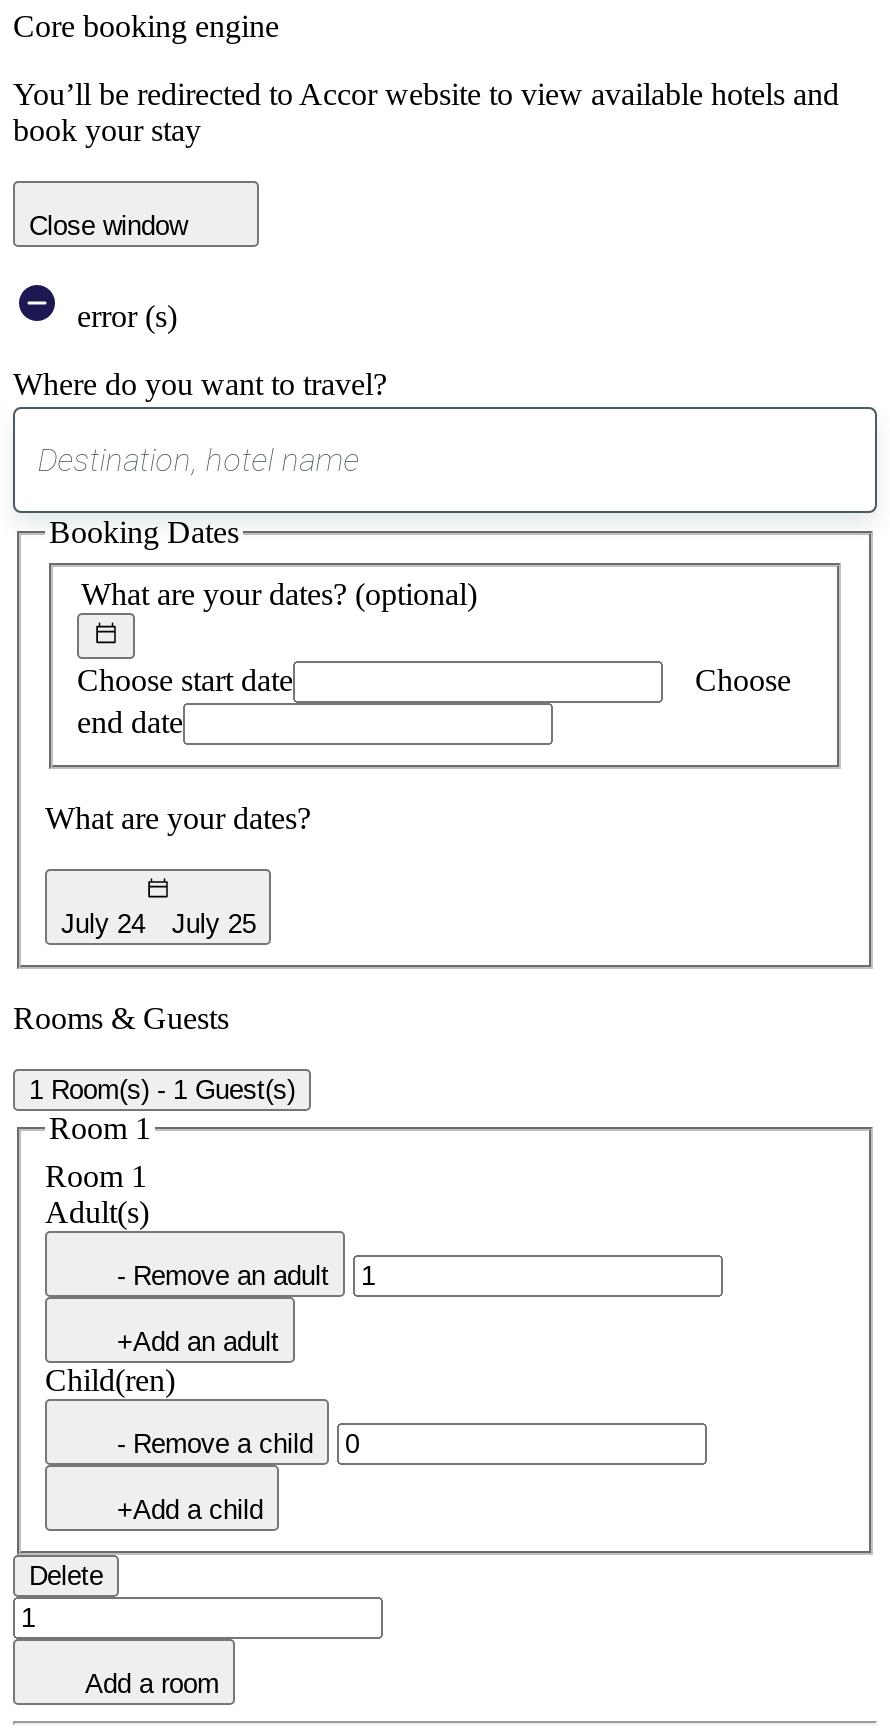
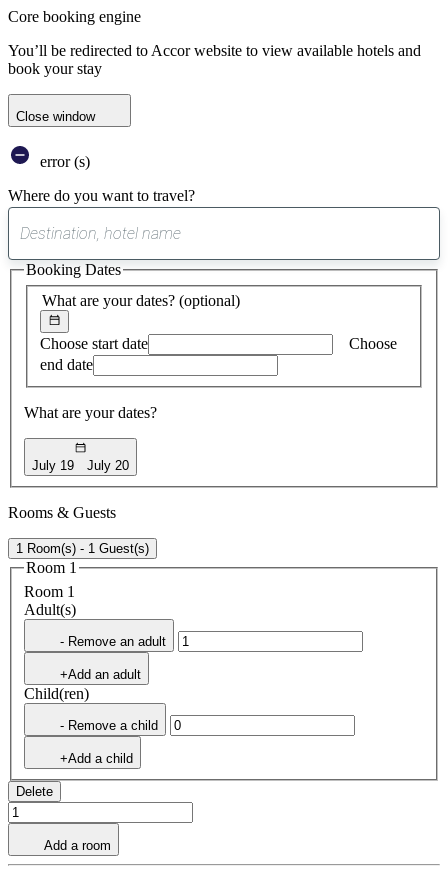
[61,910,145,940] July 24 -> [32,458,74,473] July 19
[172,910,256,940] July 25 -> [87,458,129,473] July 20

